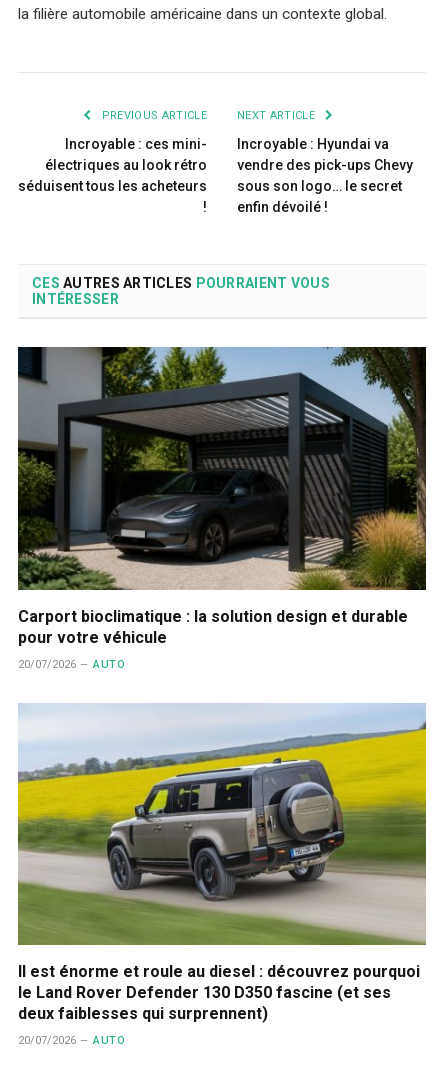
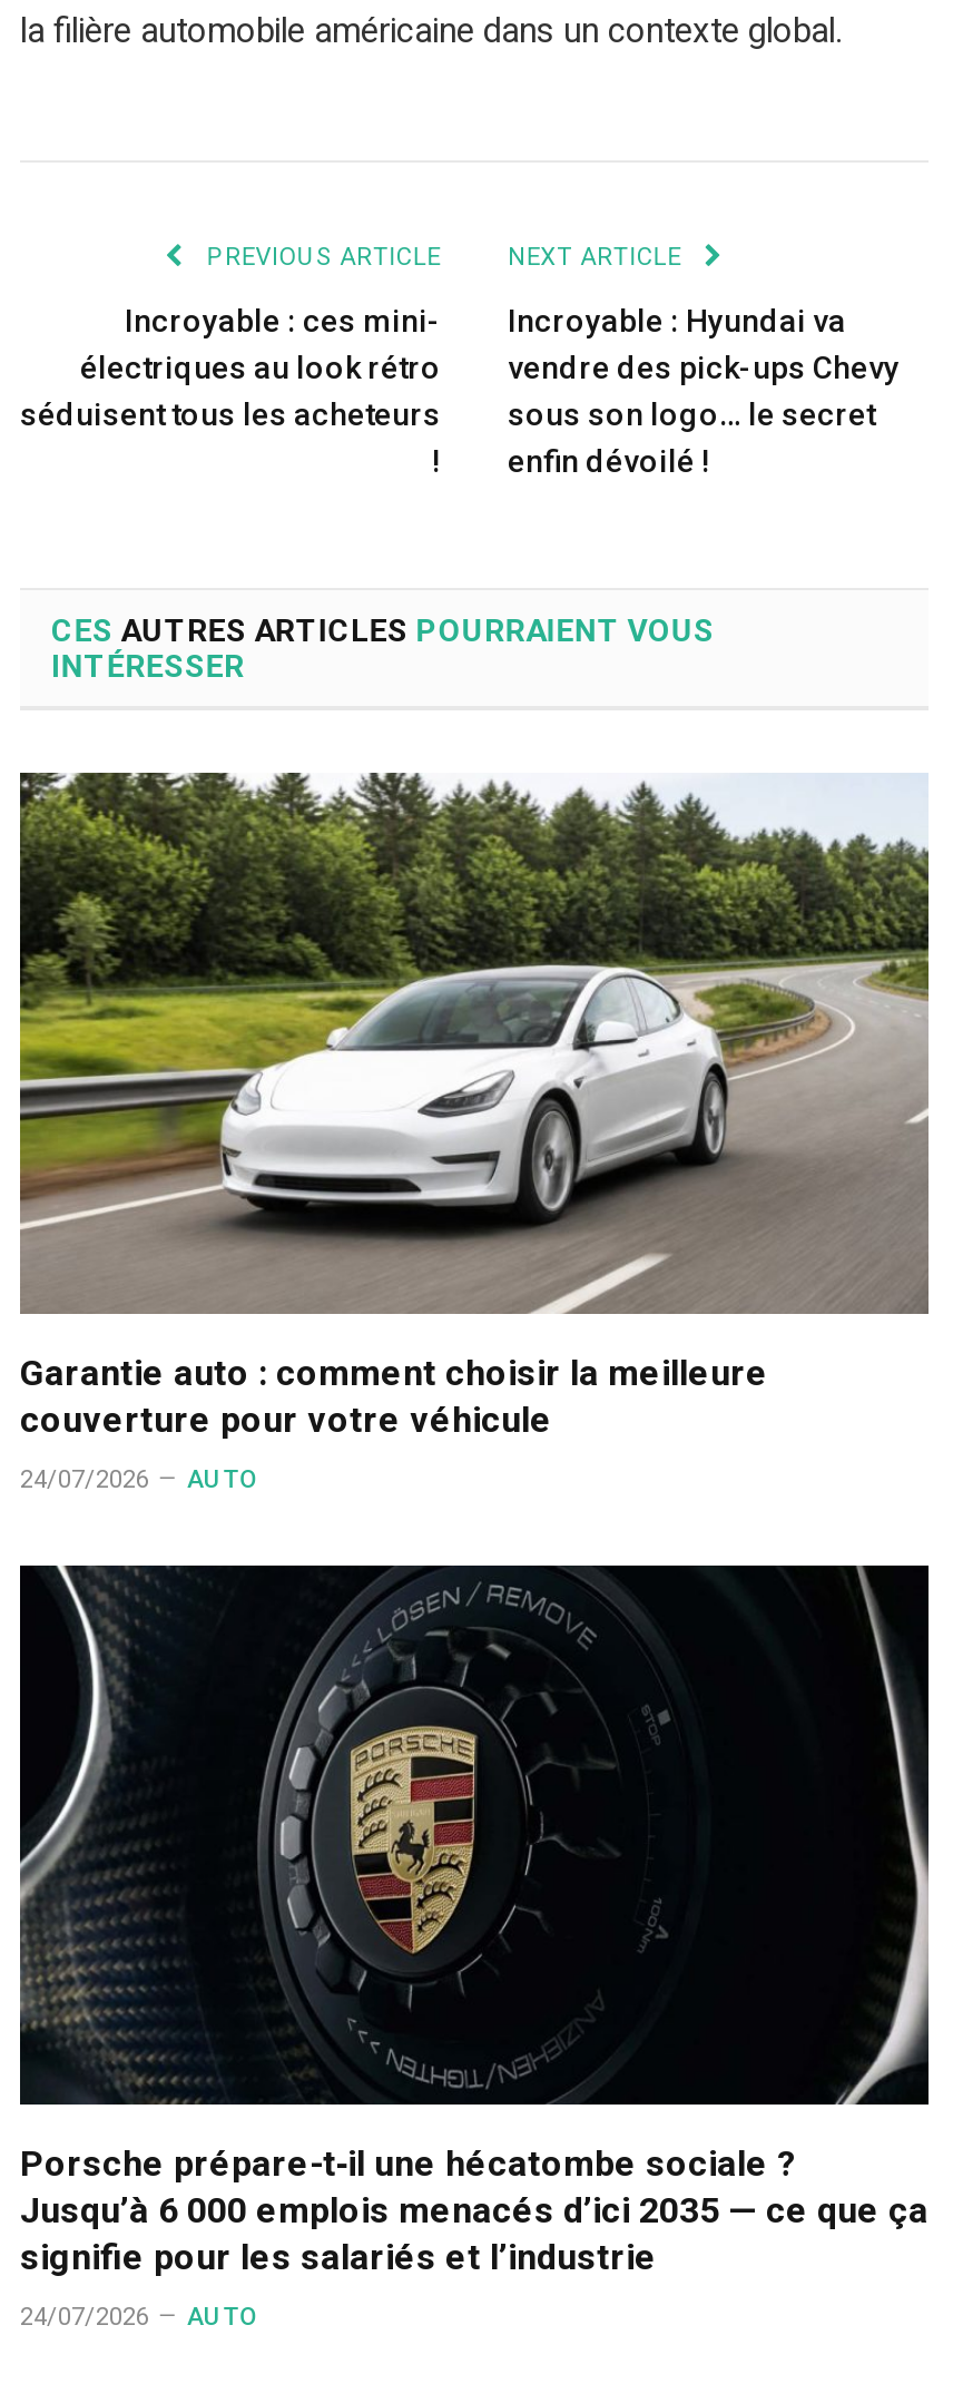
[17,346,427,646] [image] | Carport bioclimatique : la solution design et durable | pour votre véhicule -> [18,773,931,1440] [image] | Garantie auto : comment choisir la meilleure | couverture pour votre véhicule
[18,657,125,670] 20/07/2026 AUTO -> [20,1464,259,1493] 24/07/2026 AUTO
[17,703,427,1023] [image] | Il est énorme et roule au diesel : découvrez pourquoi | le Land Rover Defender 130 D350 fascine (et ses | deux faiblesses qui surprennent) -> [18,1563,931,2279] [image] | Porsche prépare-t‑il une hécatombe sociale ? | Jusqu’à 6 000 emplois menacés d’ici 2035 — ce que ça | signifie pour les salariés et l’industrie
[18,1034,125,1047] 20/07/2026 AUTO -> [20,2304,259,2333] 24/07/2026 AUTO

